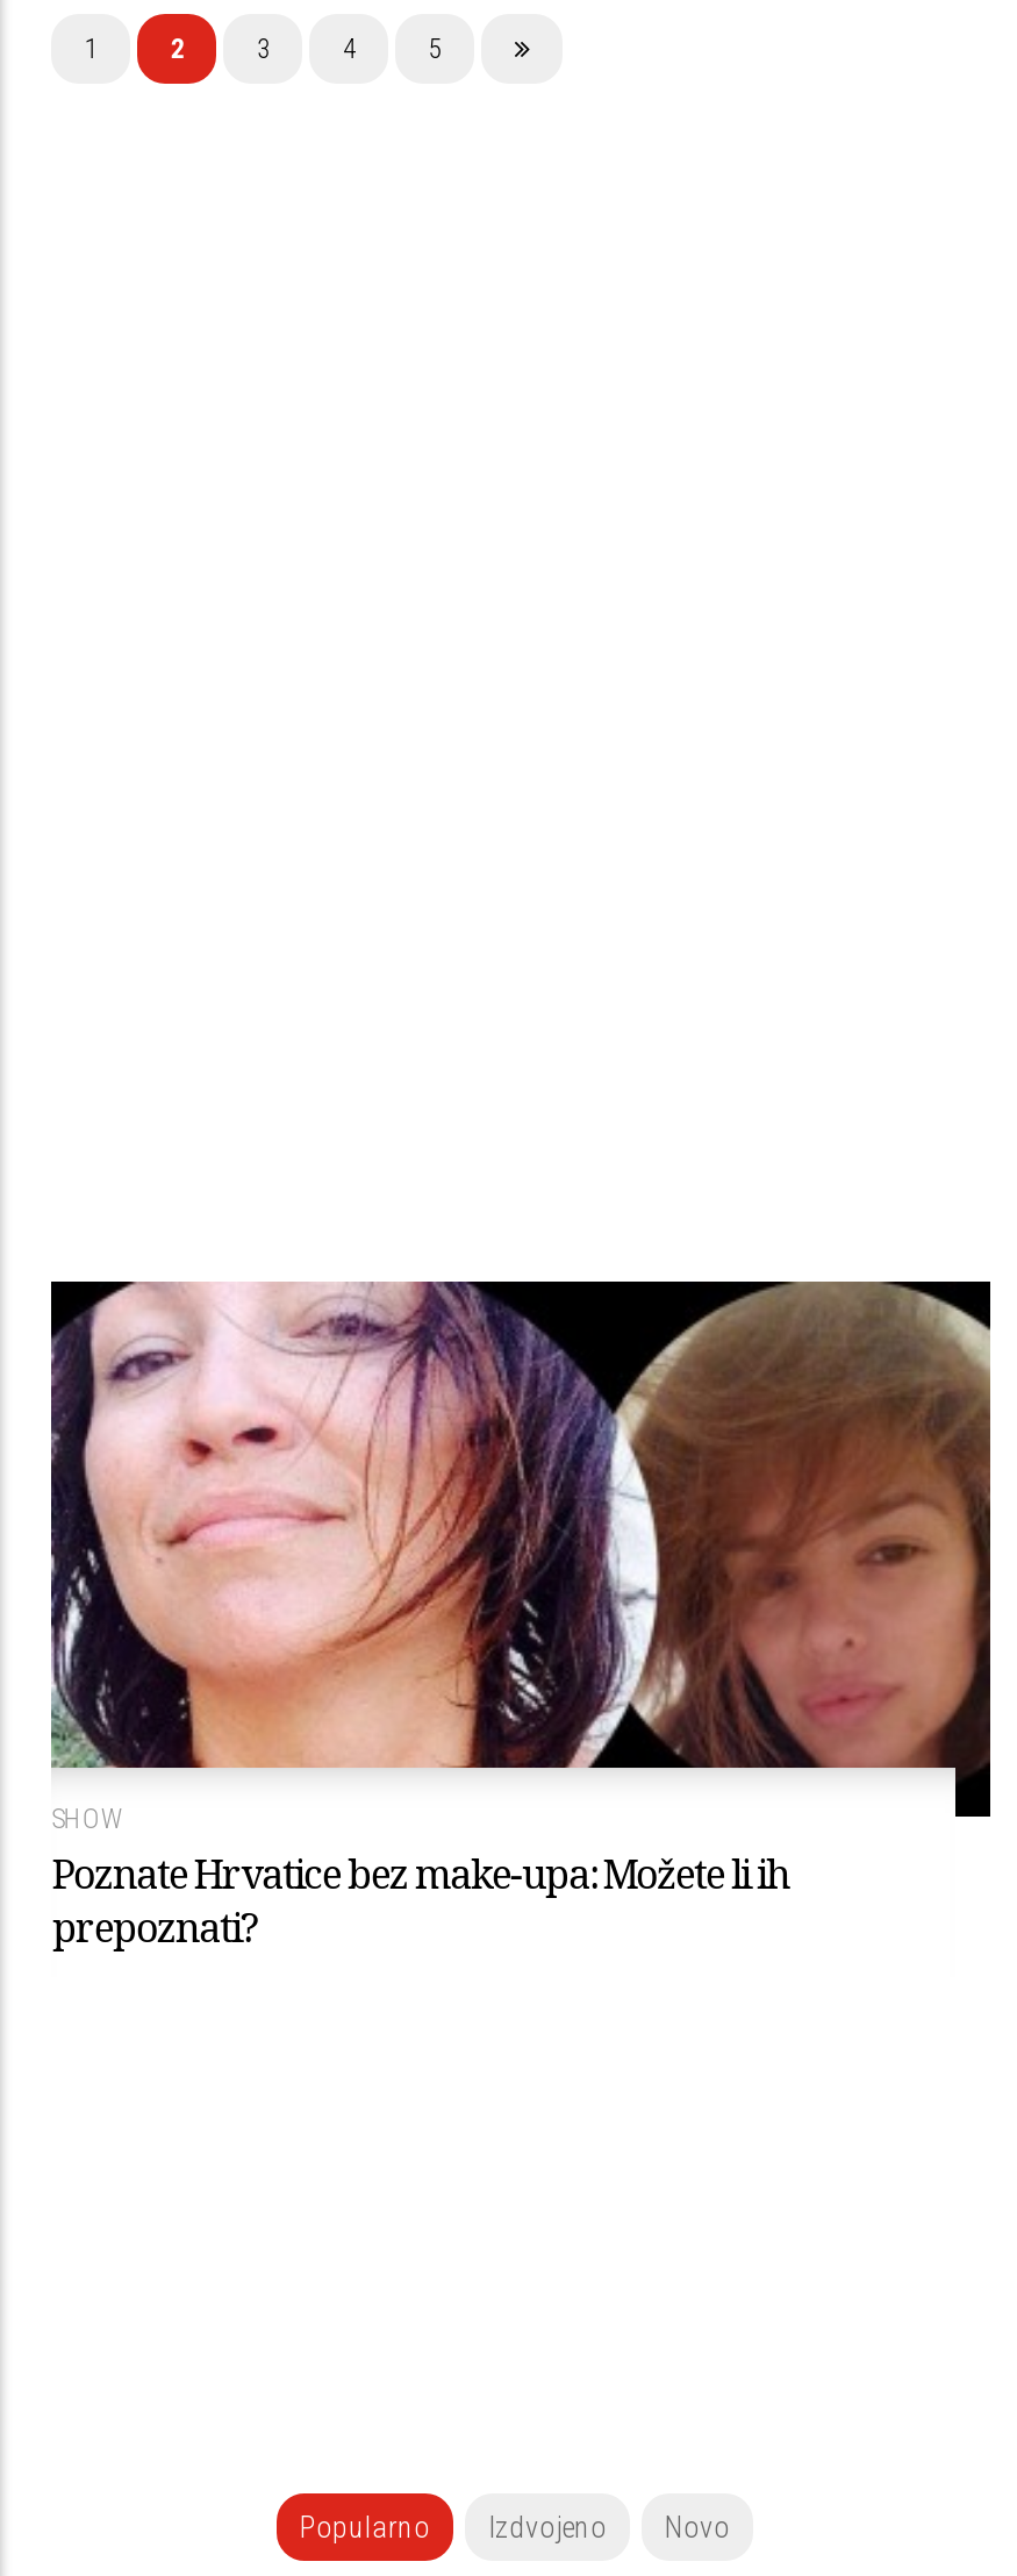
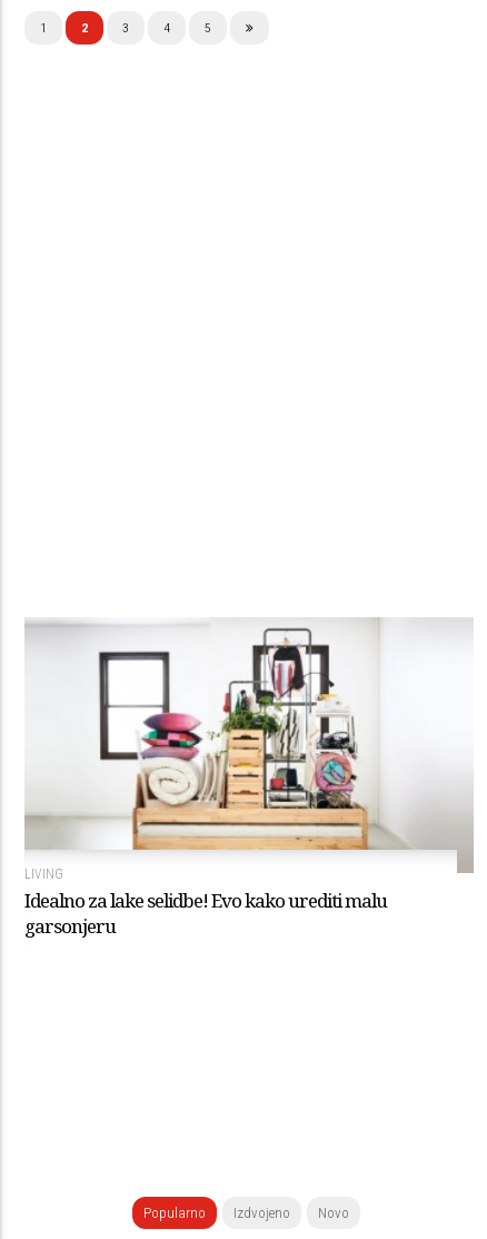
[49,1279,993,1955] [image] | SHOW | Poznate Hrvatice bez make-upa: Možete li ih | prepoznati? -> [24,617,474,939] [image] | LIVING | Idealno za lake selidbe! Evo kako urediti malu | garsonjeru

